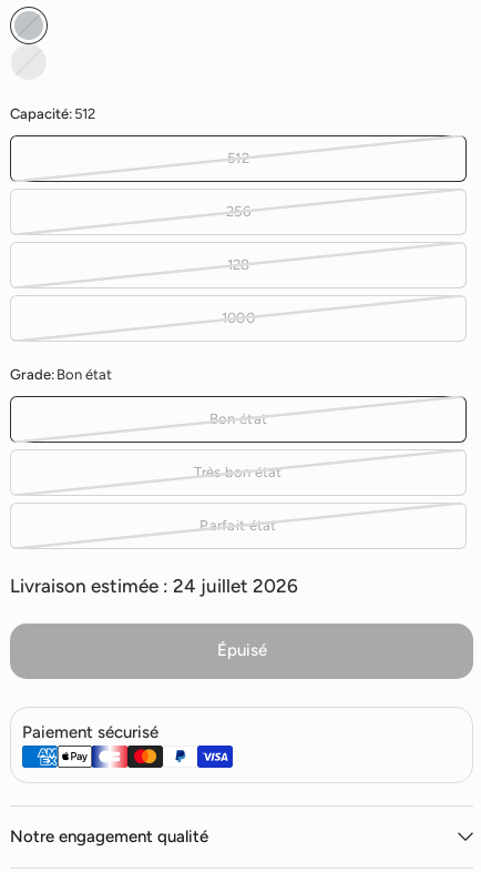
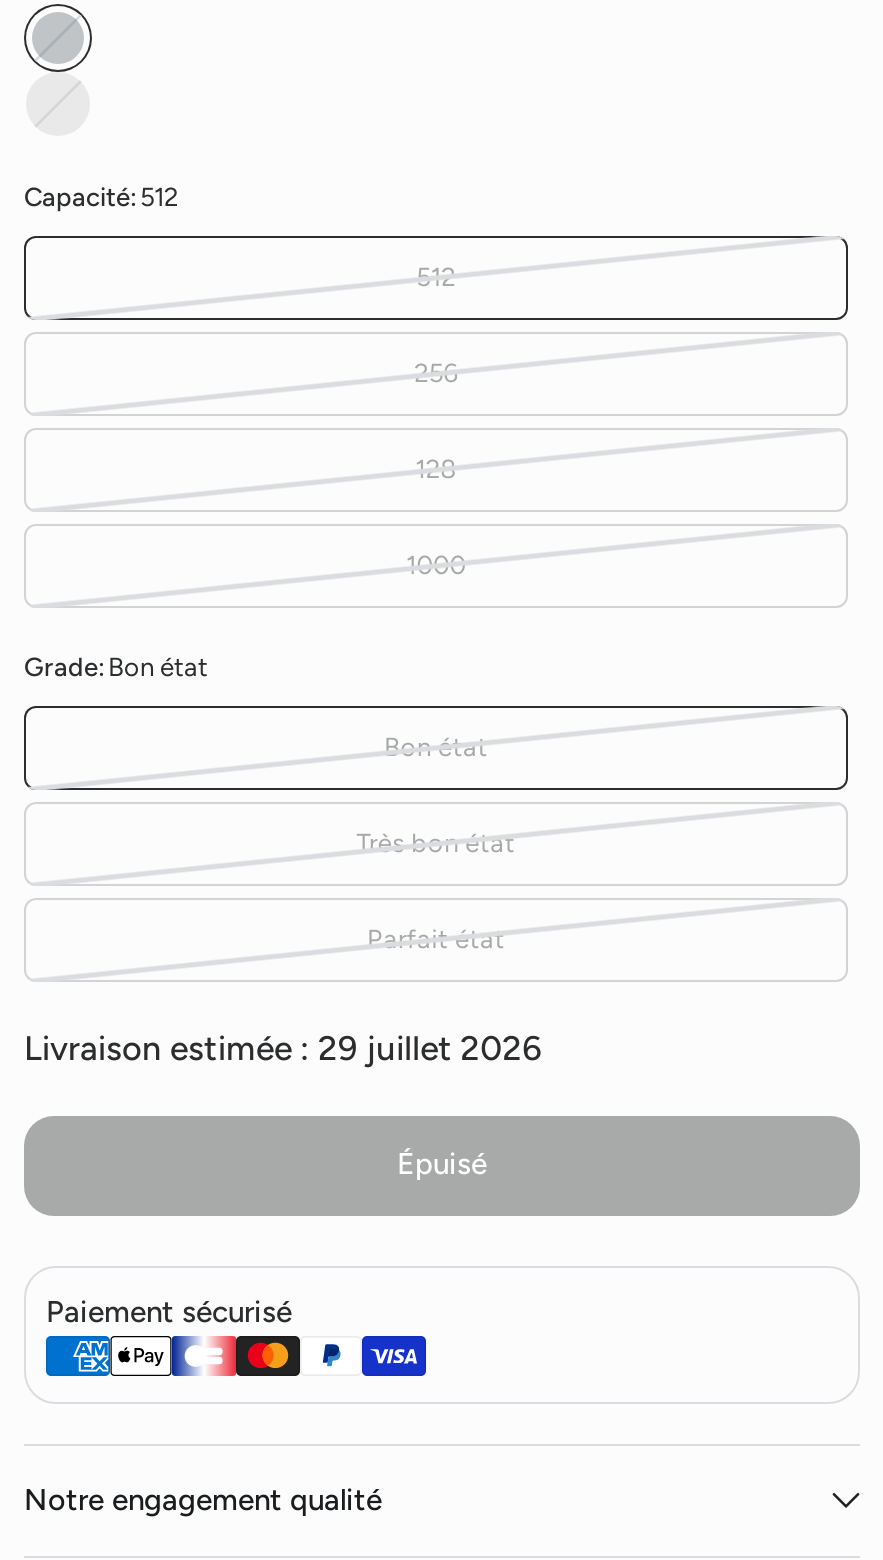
[10,574,298,596] Livraison estimée : 24 juillet 2026 -> [24,1027,542,1067] Livraison estimée : 29 juillet 2026

